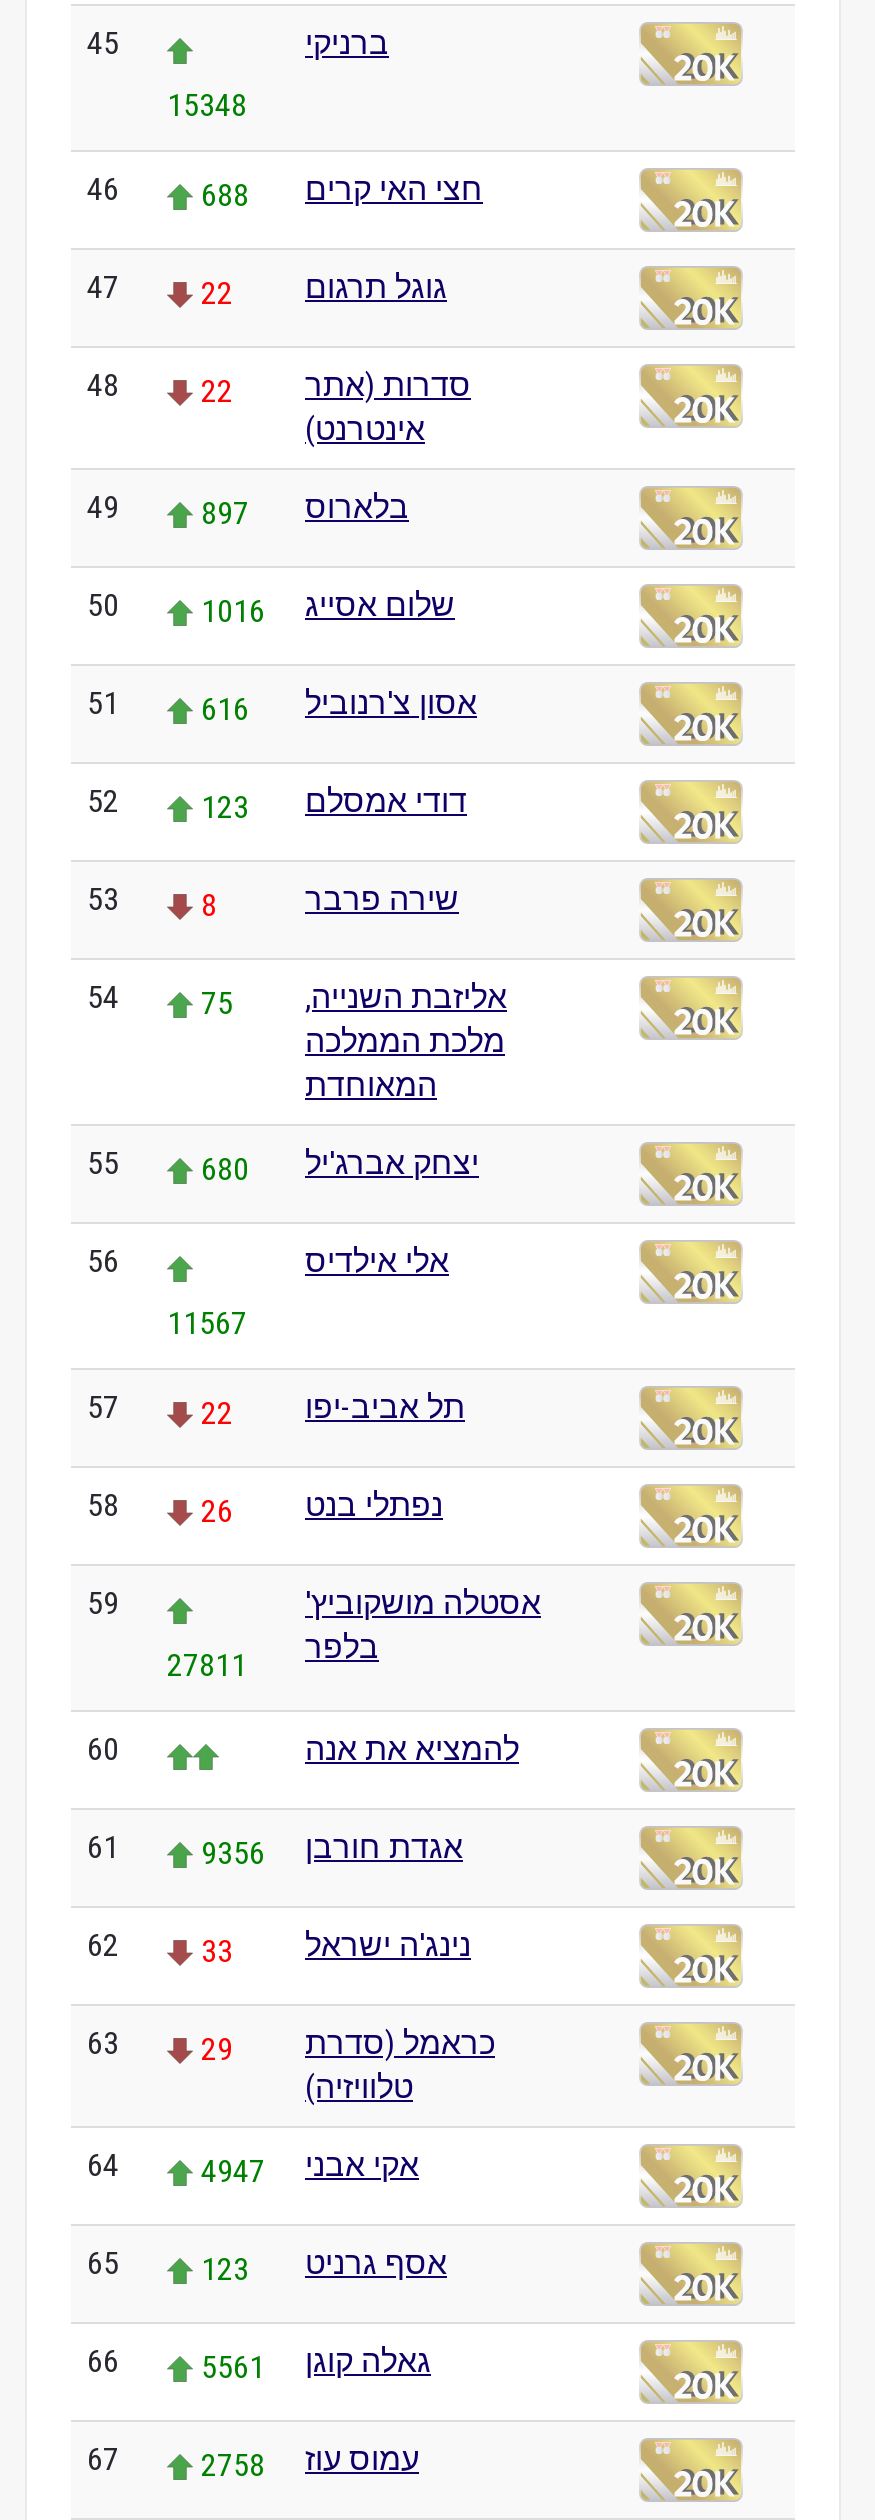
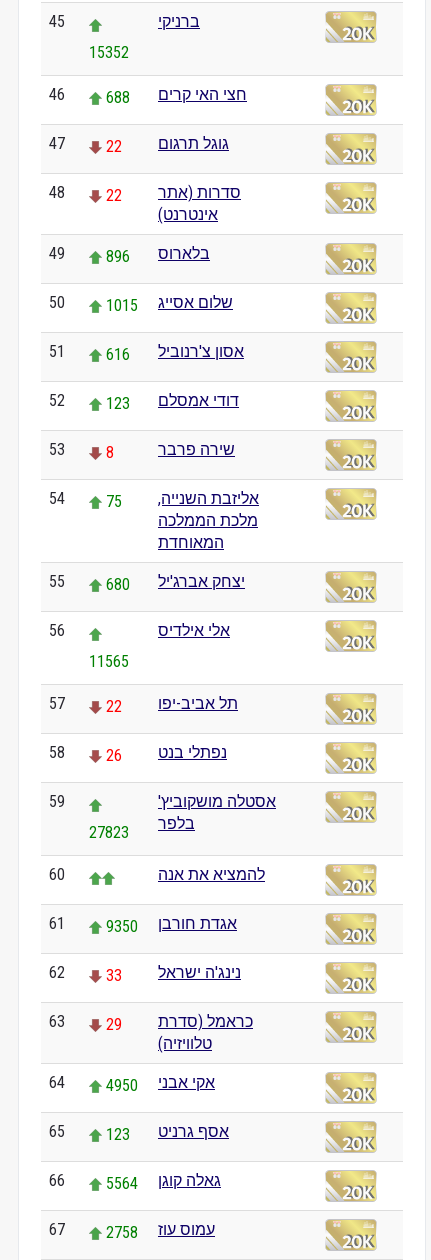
[167,86,247,124] 15348 -> [89,43,129,62] 15352
[87,488,409,532] בלארוס 897 49 -> [49,244,210,266] בלארוס 896 49
[87,586,455,630] שלום אסייג 1016 50 -> [49,293,233,315] שלום אסייג 1015 50
[167,1304,247,1342] 11567 -> [89,652,129,671] 11565
[167,1628,379,1684] בלפר 27811 -> [89,814,195,842] בלפר 27823
[87,1828,463,1872] אגדת חורבן 9356 61 -> [49,914,237,936] אגדת חורבן 9350 61
[87,2146,419,2190] אקי אבני 4947 64 -> [49,1073,215,1095] אקי אבני 4950 64
[87,2342,431,2386] גאלה קוגן 5561 66 -> [49,1171,221,1193] גאלה קוגן 5564 66

